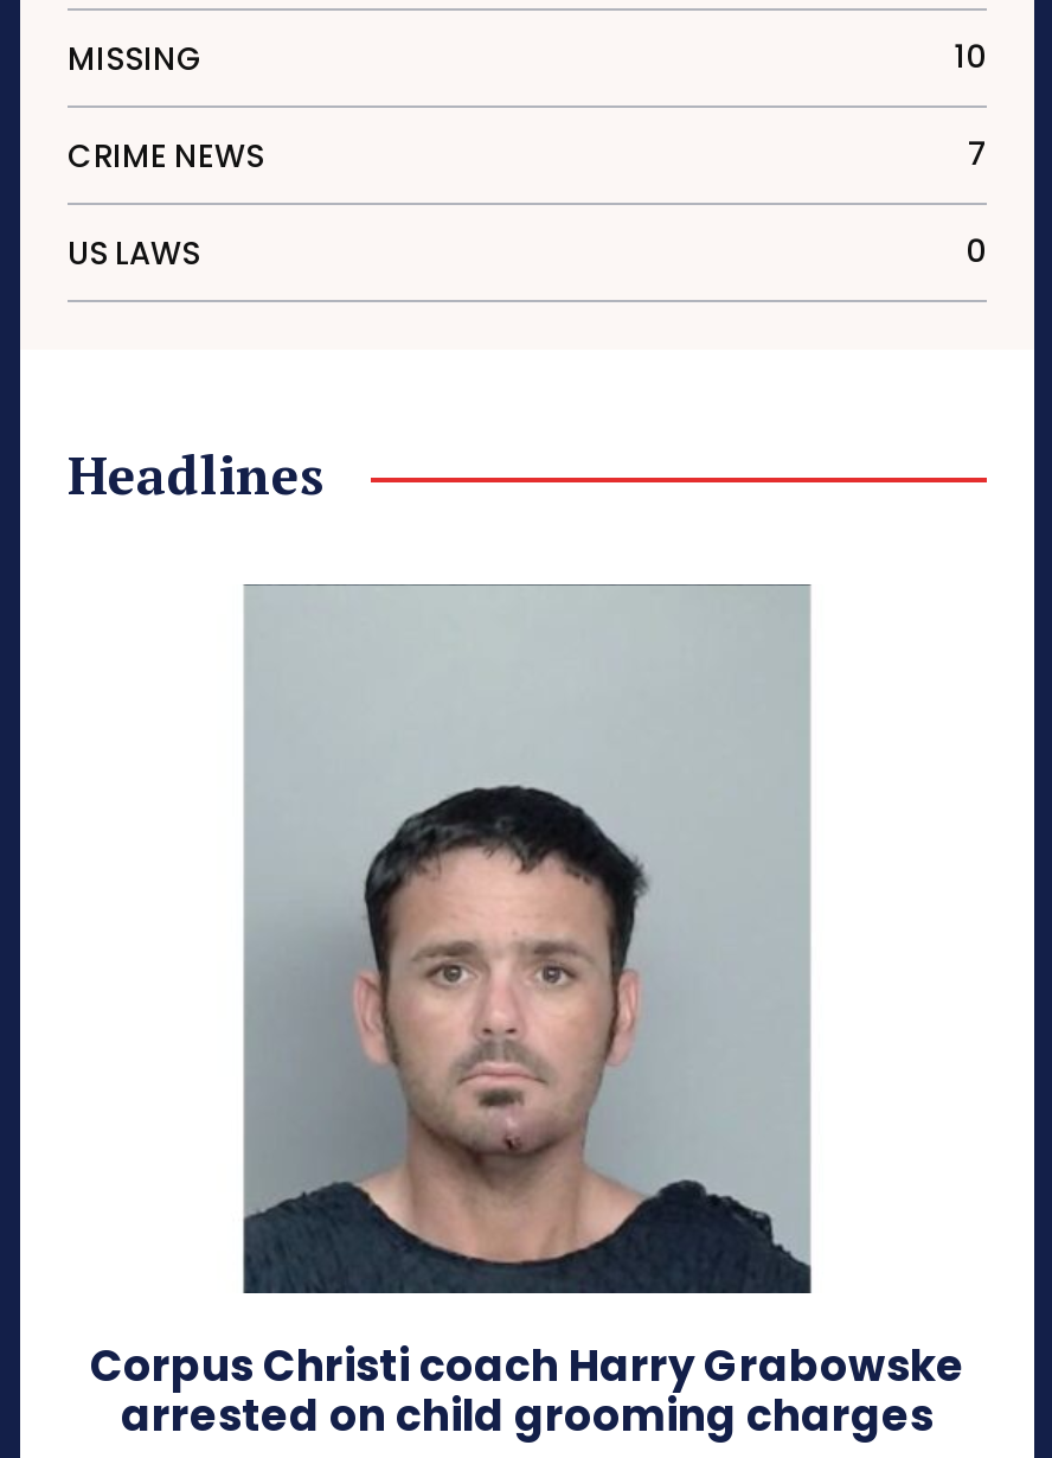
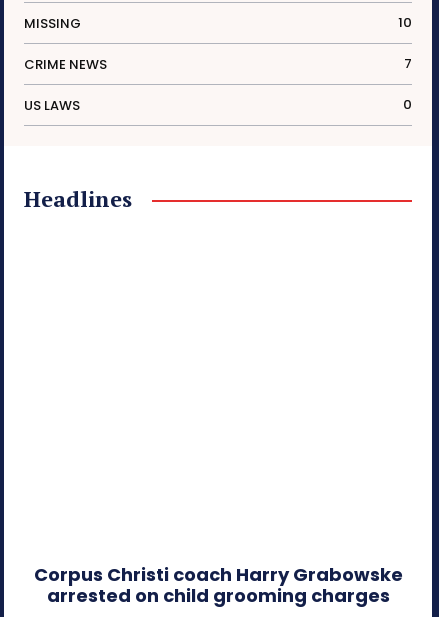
[240,582,814,1296] [image] -> none

